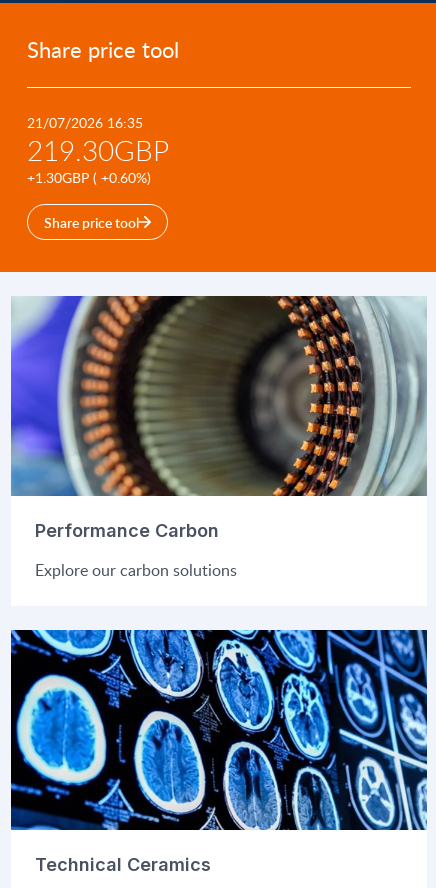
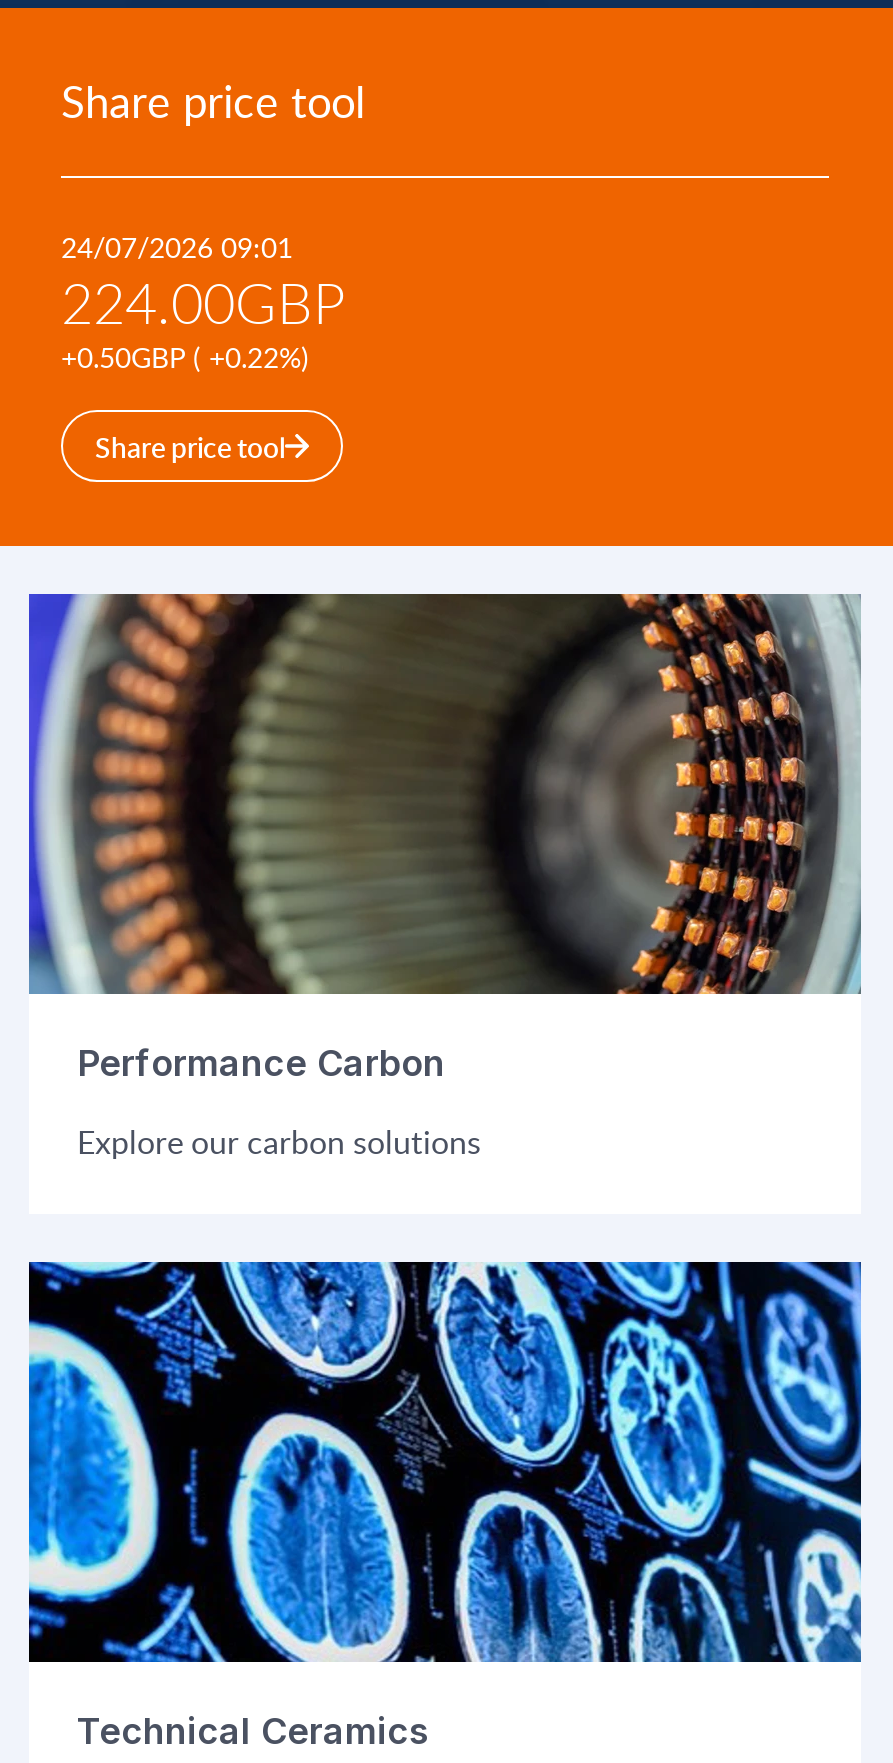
[27,113,169,187] 21/07/2026 16:35 | 219.30GBP | +1.30GBP ( +0.60%) -> [61,228,345,376] 24/07/2026 09:01 | 224.00GBP | +0.50GBP ( +0.22%)
[11,295,235,497] [image] -> [27,592,467,996] [image]
[244,295,427,497] [image] -> [499,592,861,996] [image]
[10,629,428,831] [image] -> [27,1260,863,1664] [image]

